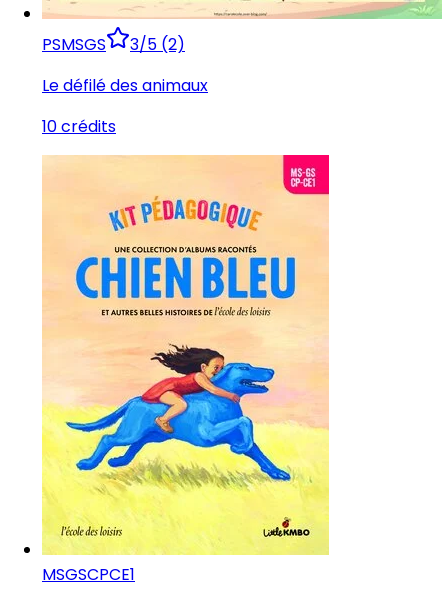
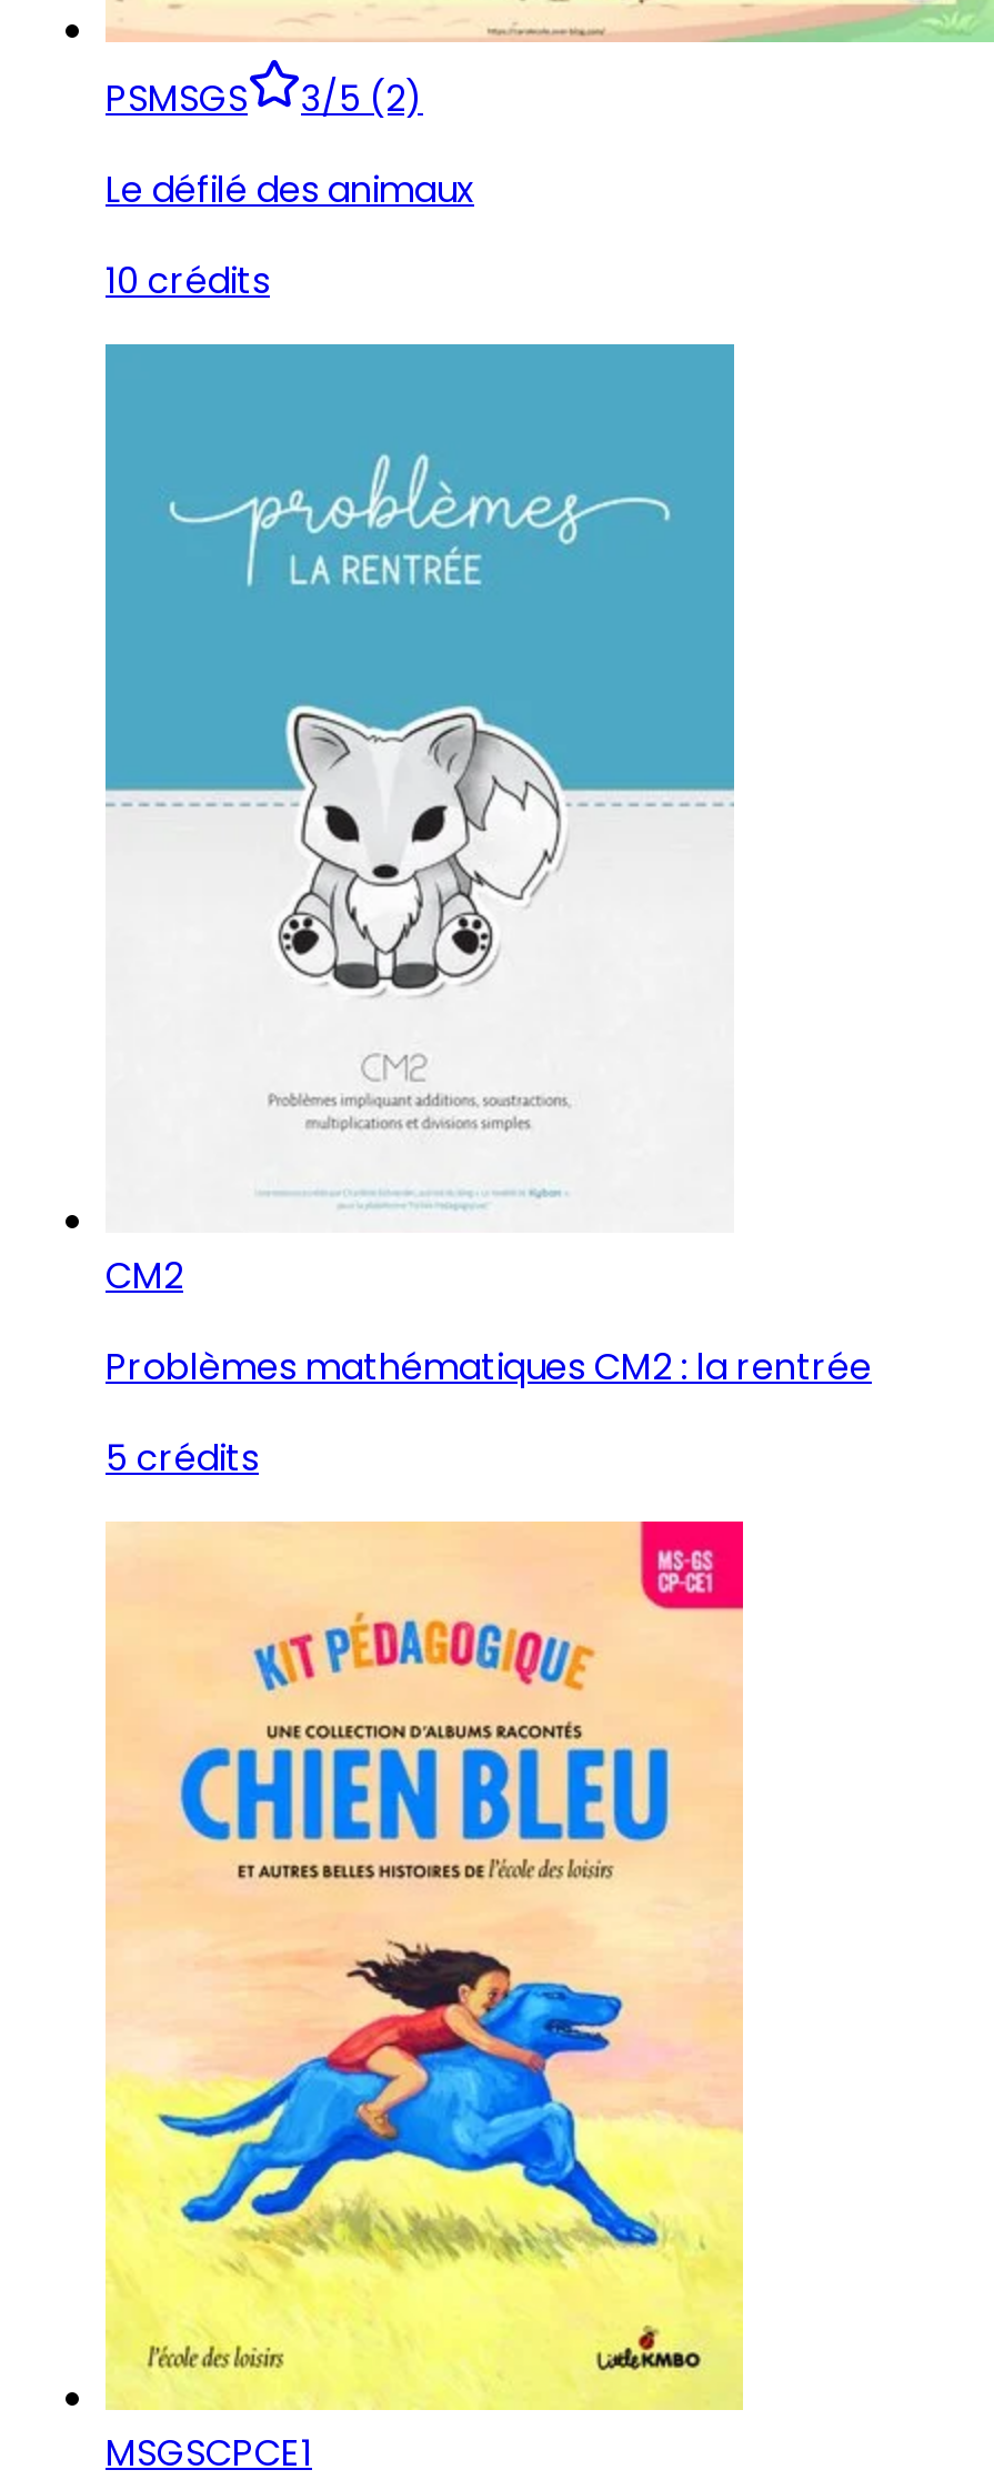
none -> [103,342,872,1484] [image] | CM2 | Problèmes mathématiques CM2 : la rentrée | 5 crédits

